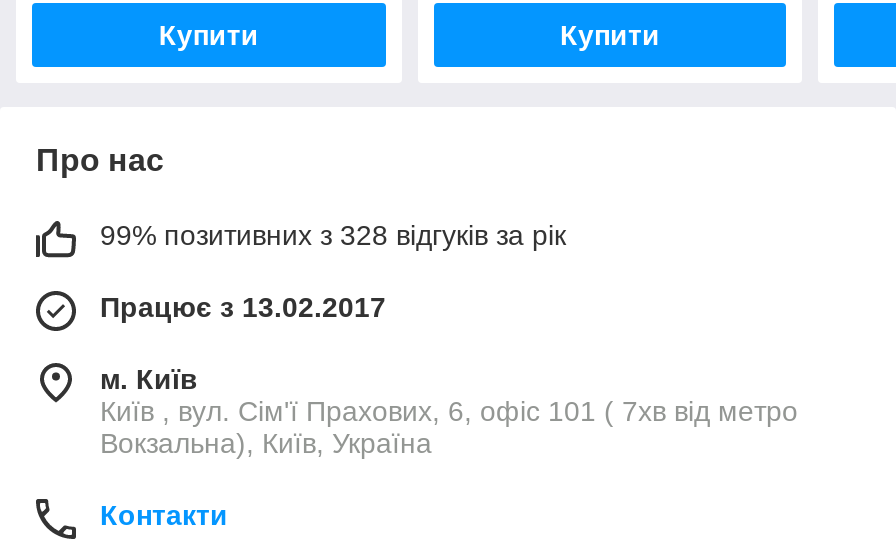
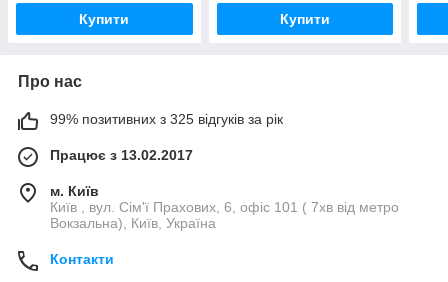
[100,220,566,252] 99% позитивних з 328 відгуків за рік -> [50,111,283,127] 99% позитивних з 325 відгуків за рік

